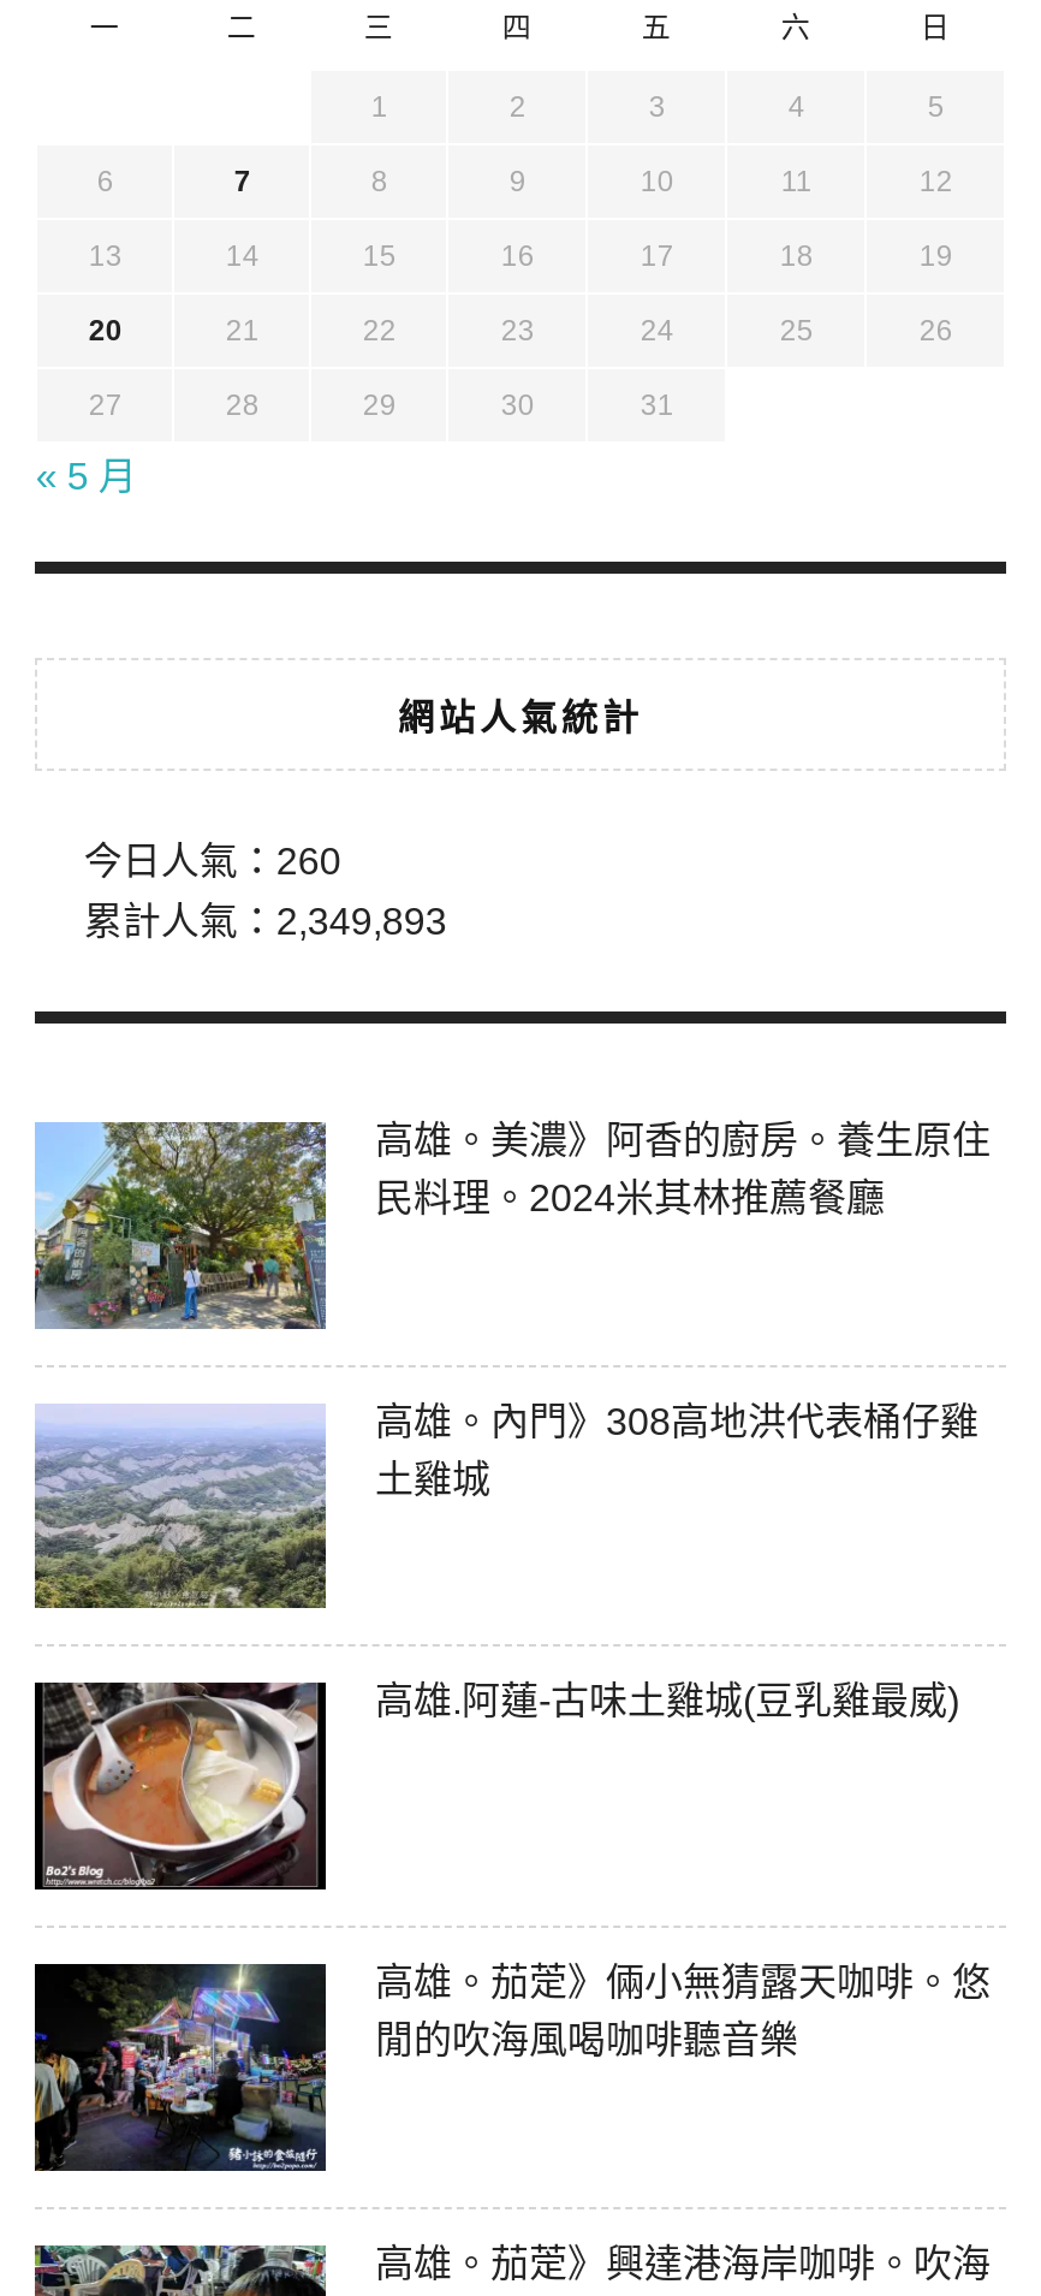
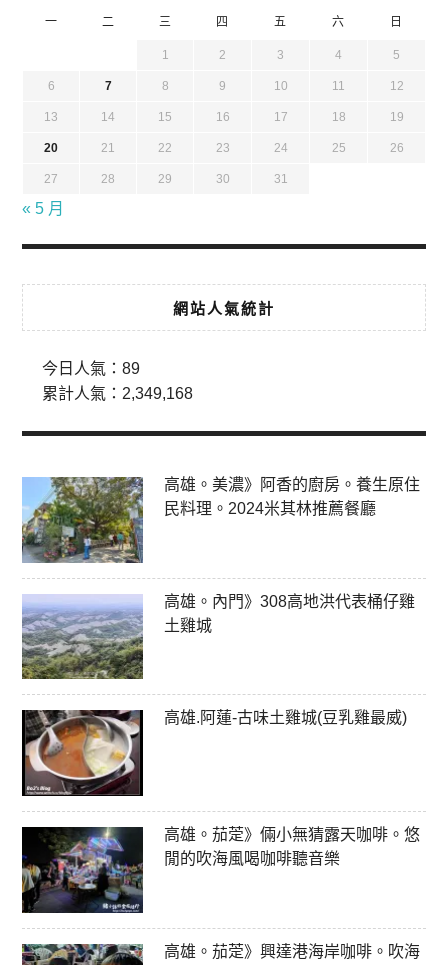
[84,841,341,882] 今日人氣：260 -> [42,360,140,377] 今日人氣：89
[84,901,447,942] 累計人氣：2,349,893 -> [42,385,193,402] 累計人氣：2,349,168

